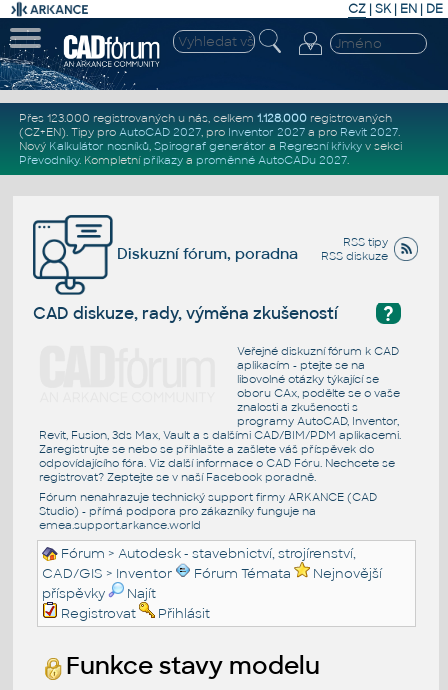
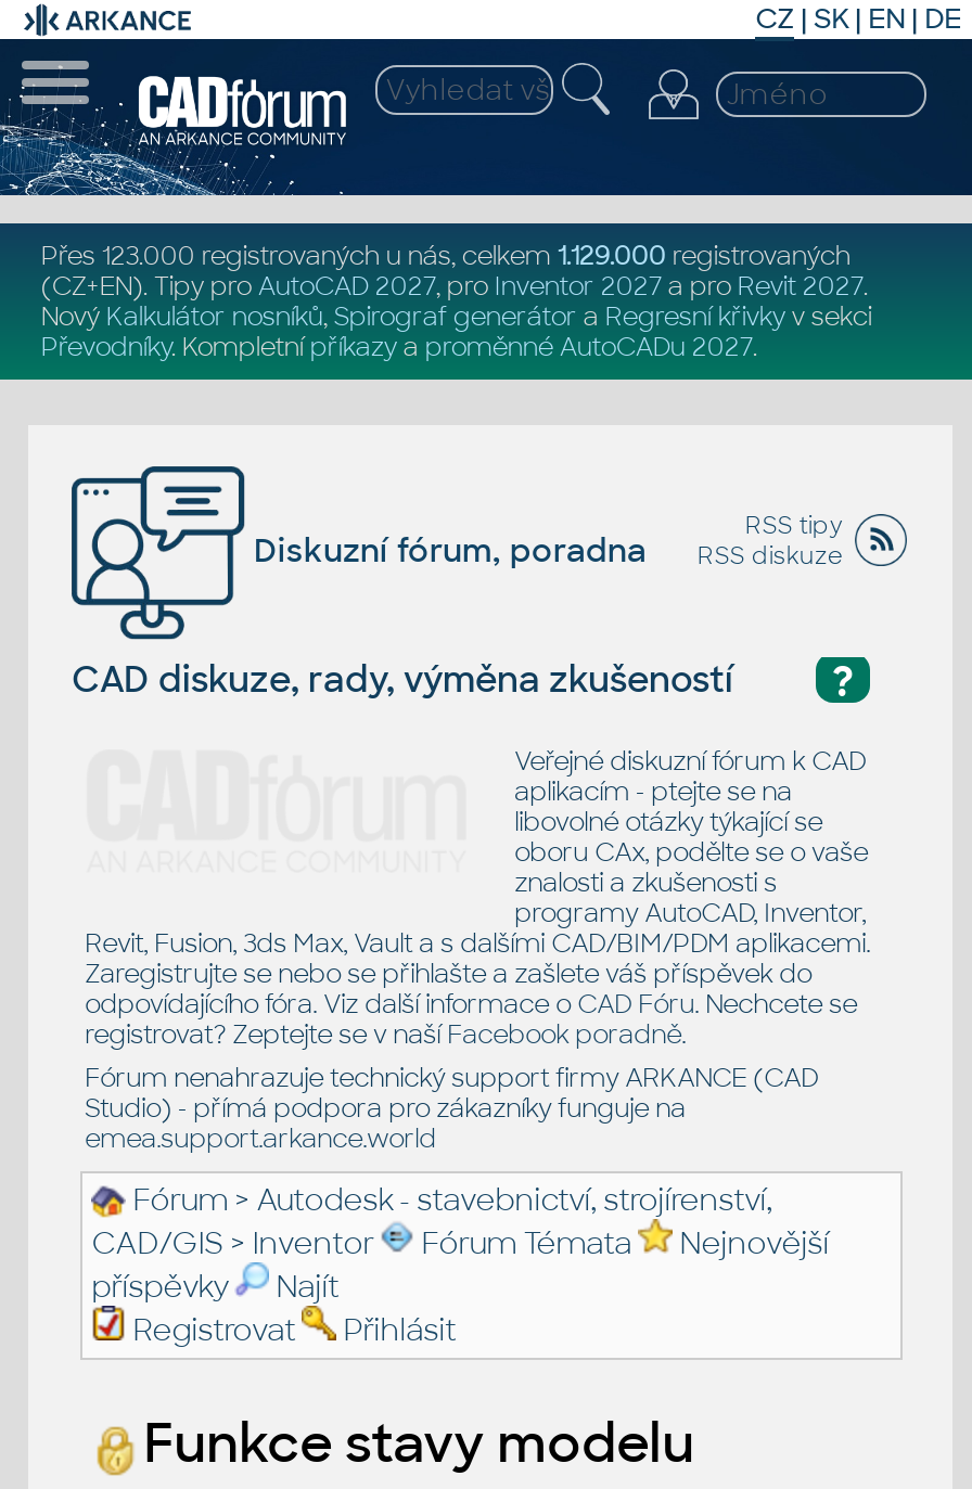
[19,111,392,125] Přes 123.000 registrovaných u nás, celkem 1.128.000 registrovaných -> [41,241,850,271] Přes 123.000 registrovaných u nás, celkem 1.129.000 registrovaných

